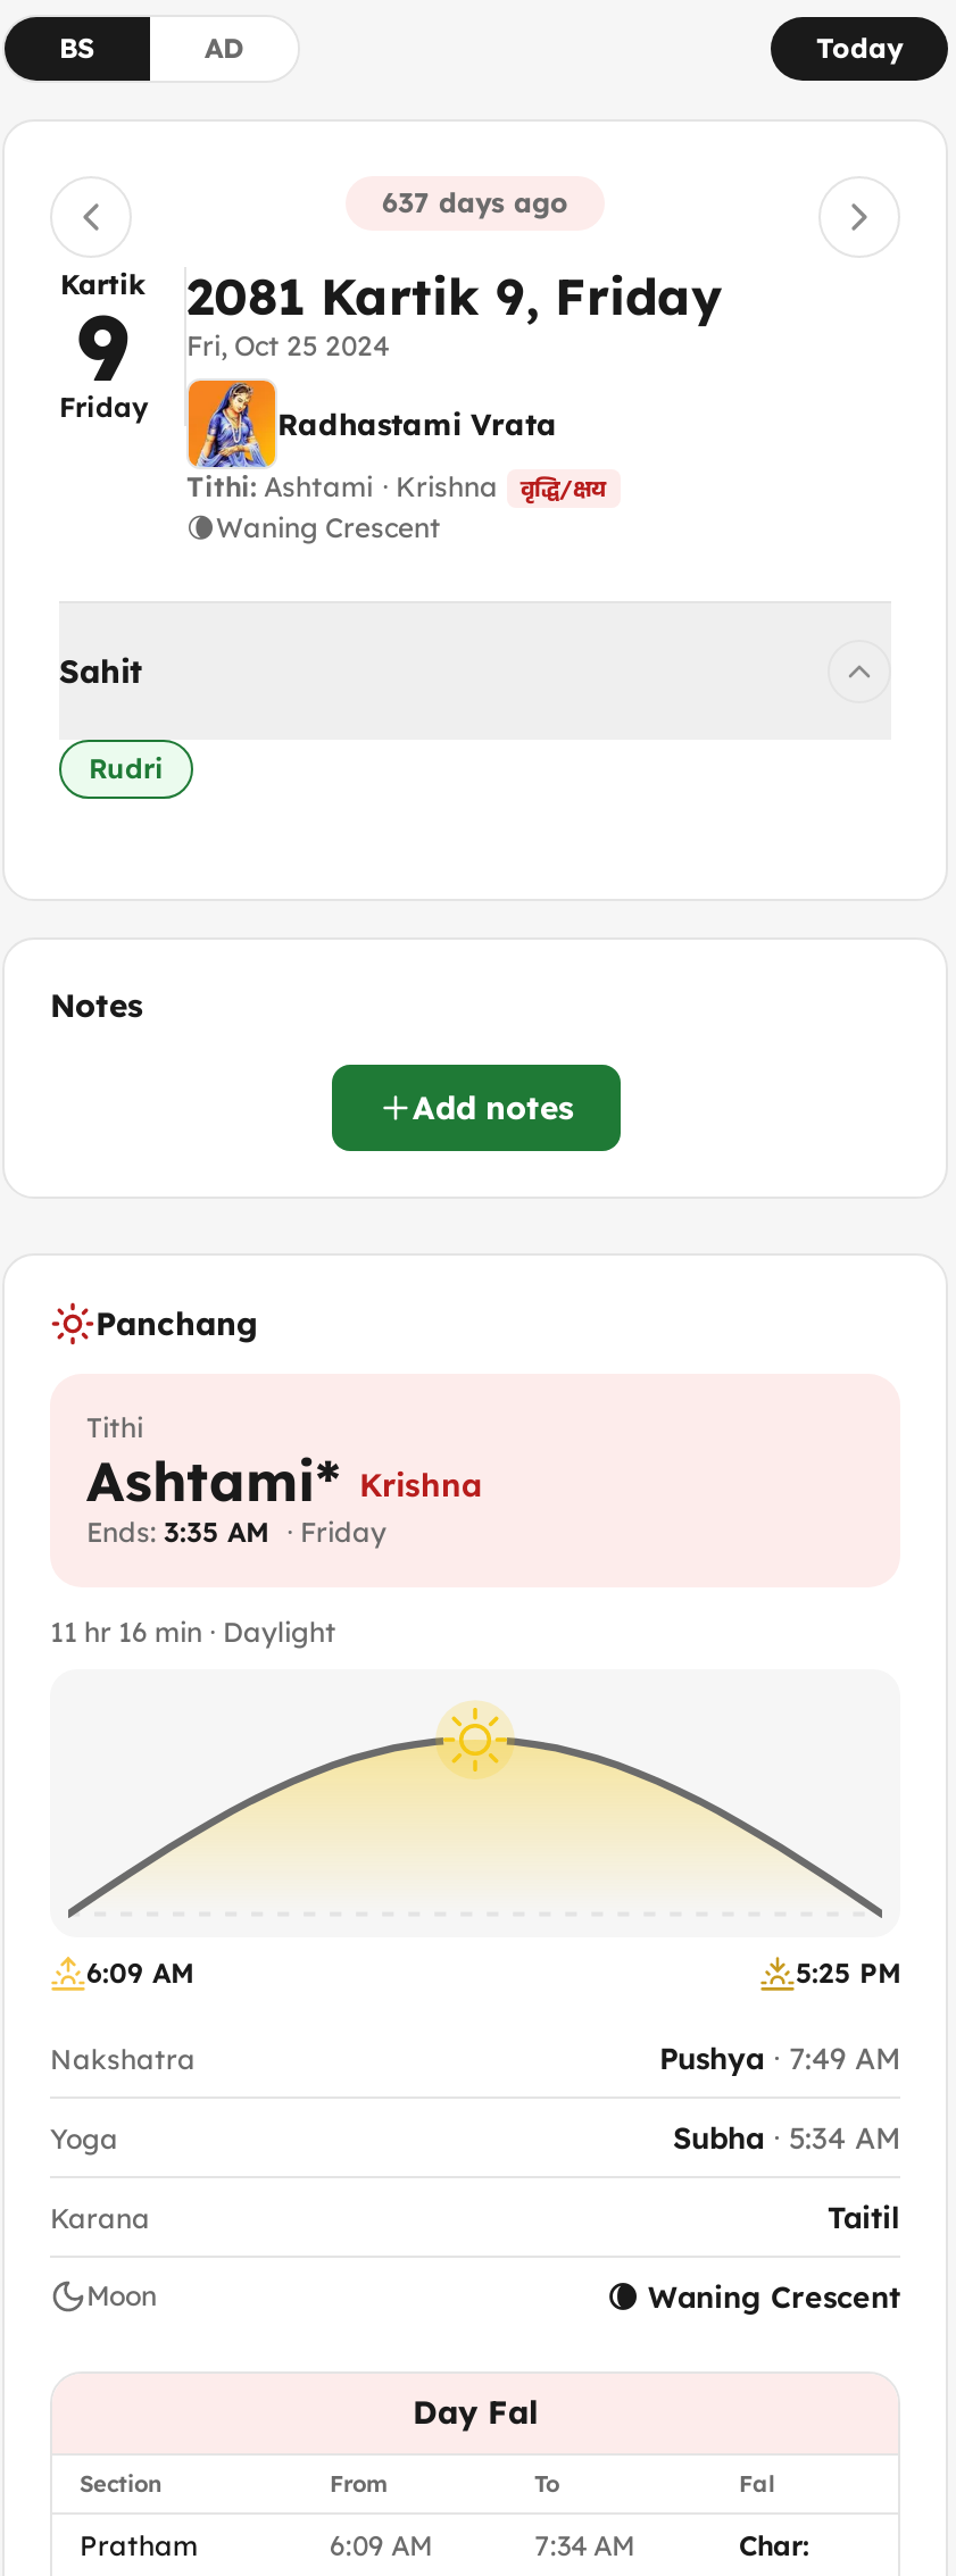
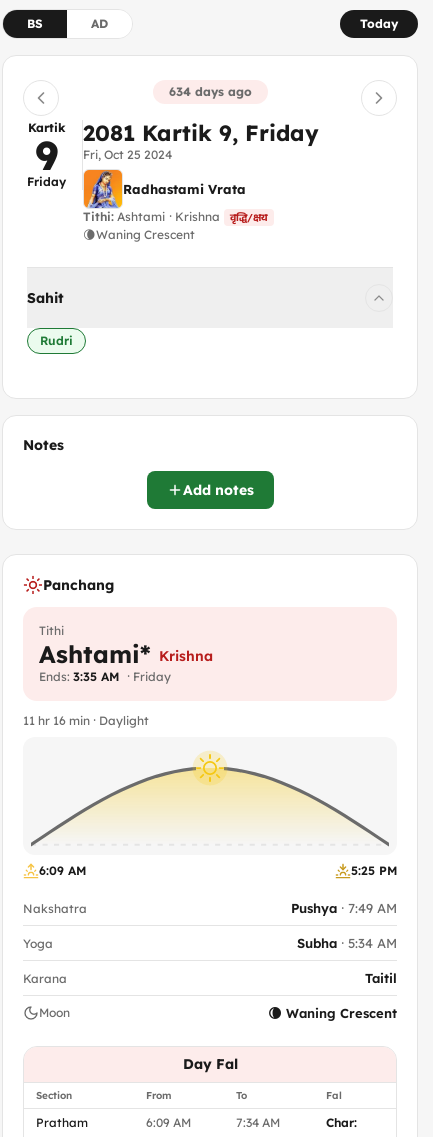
[382,185,568,219] 637 days ago -> [168,84,251,99] 634 days ago

